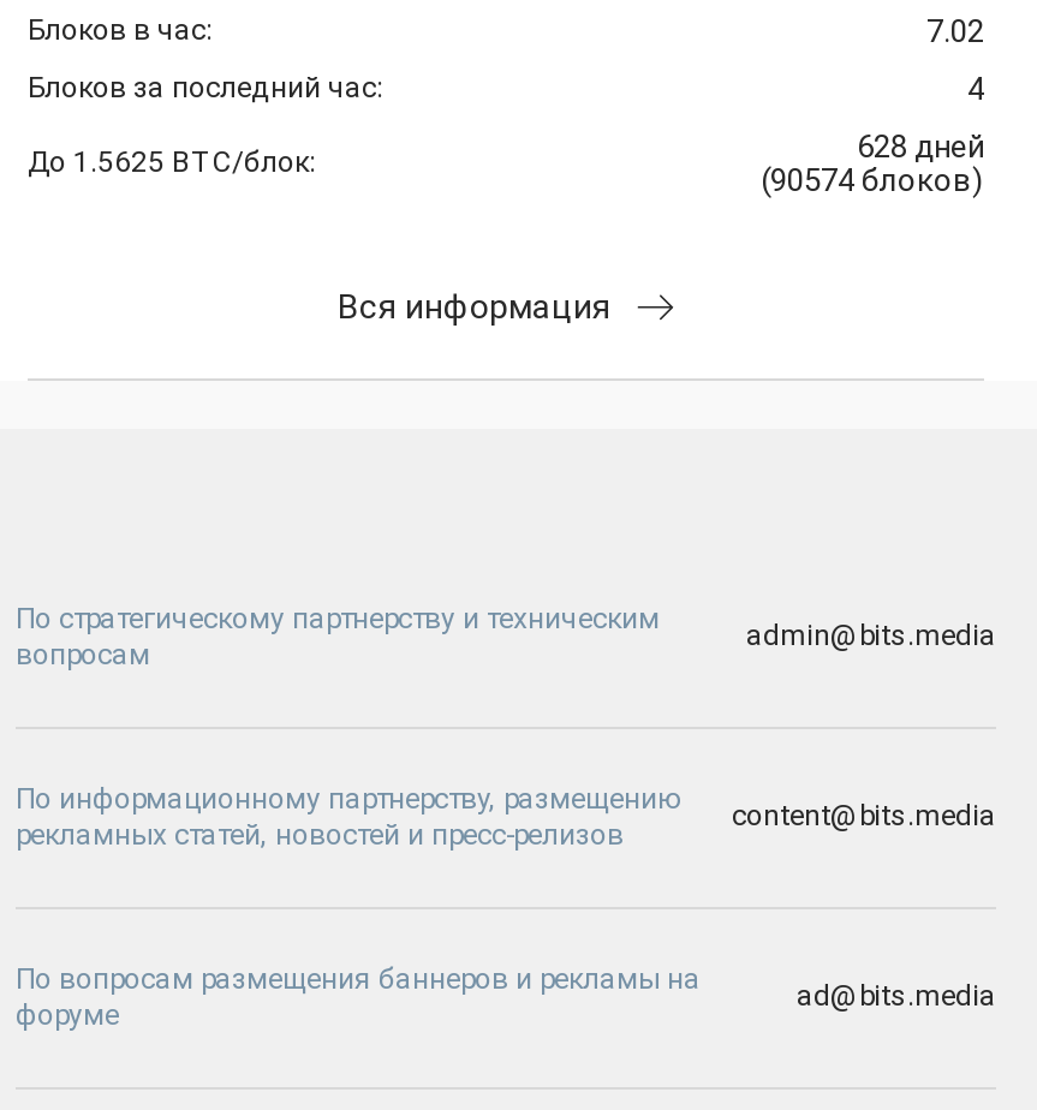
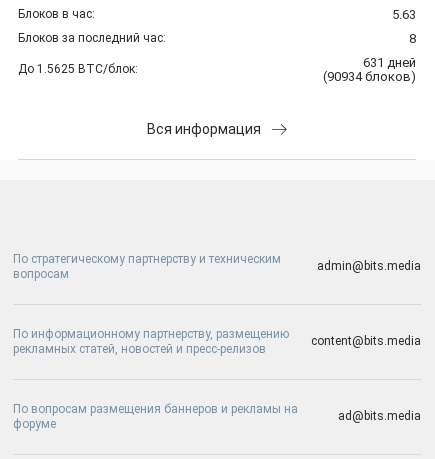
[926,13,984,49] 7.02 -> [392,7,416,22] 5.63
[967,71,984,107] 4 -> [409,31,416,46] 8
[857,129,984,165] 628 дней -> [363,55,416,70] 631 дней
[761,162,984,198] (90574 блоков) -> [323,69,416,84] (90934 блоков)

